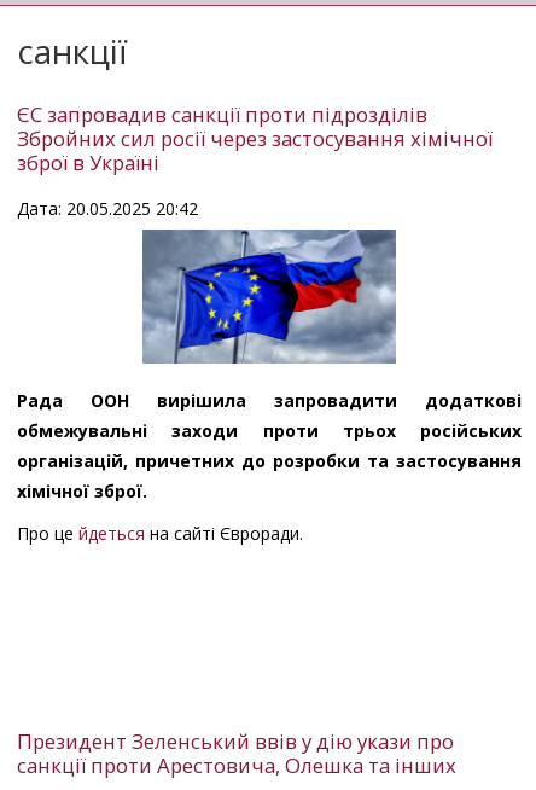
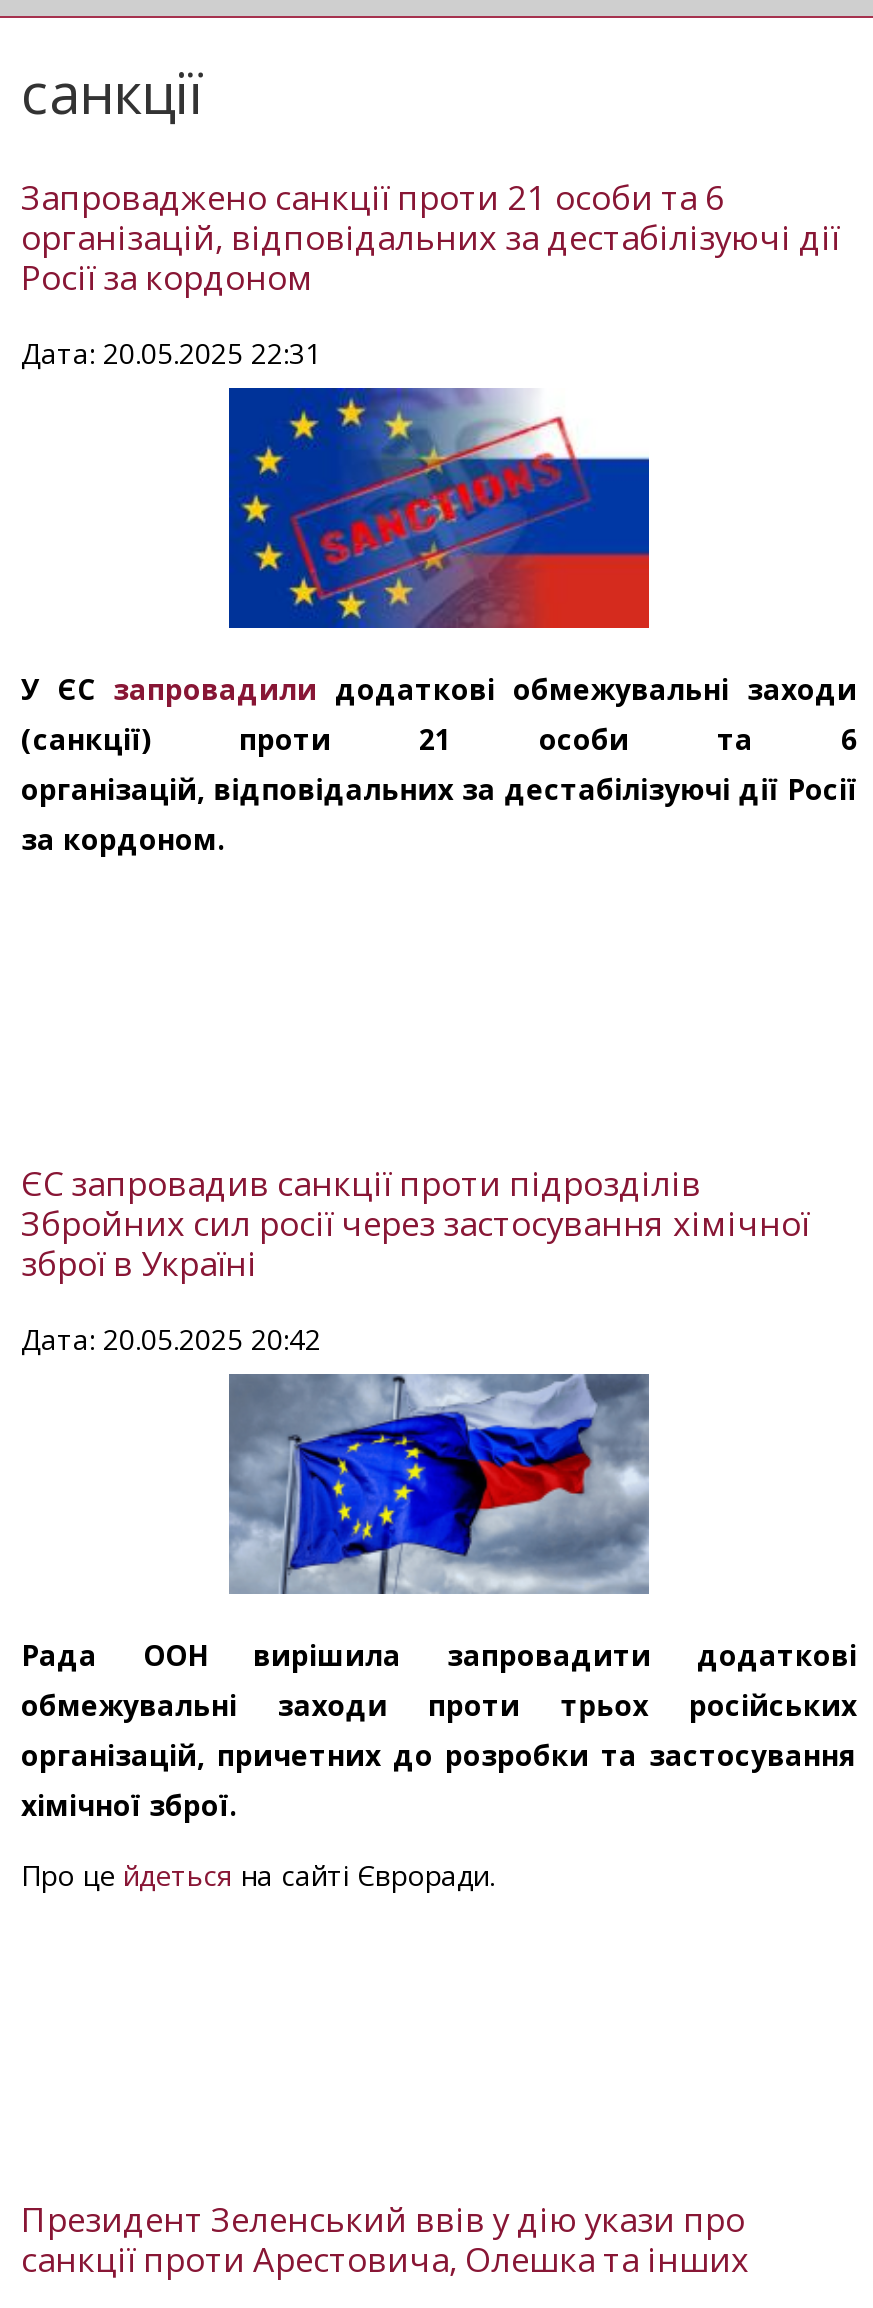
none -> [21,175,839,373] Запроваджено санкції проти 21 особи та 6 | організацій, відповідальних за дестабілізуючі дії | Росії за кордоном | Дата: 20.05.2025 22:31
none -> [21,388,857,857] [image] | У ЄС запровадили додаткові обмежувальні заходи | (санкції) проти 21 особи та 6 | організацій, відповідальних за дестабілізуючі дії Росії | за кордоном.

